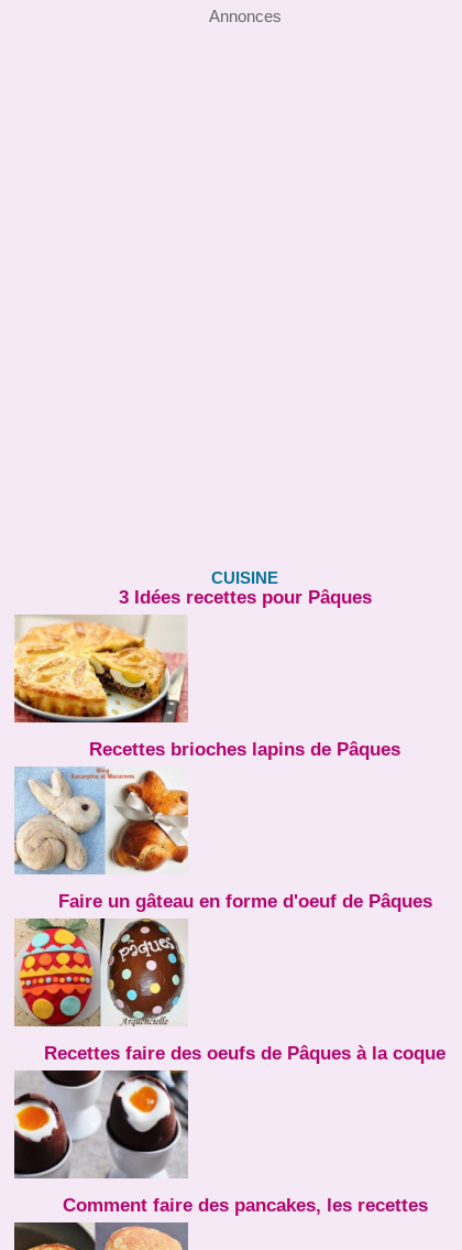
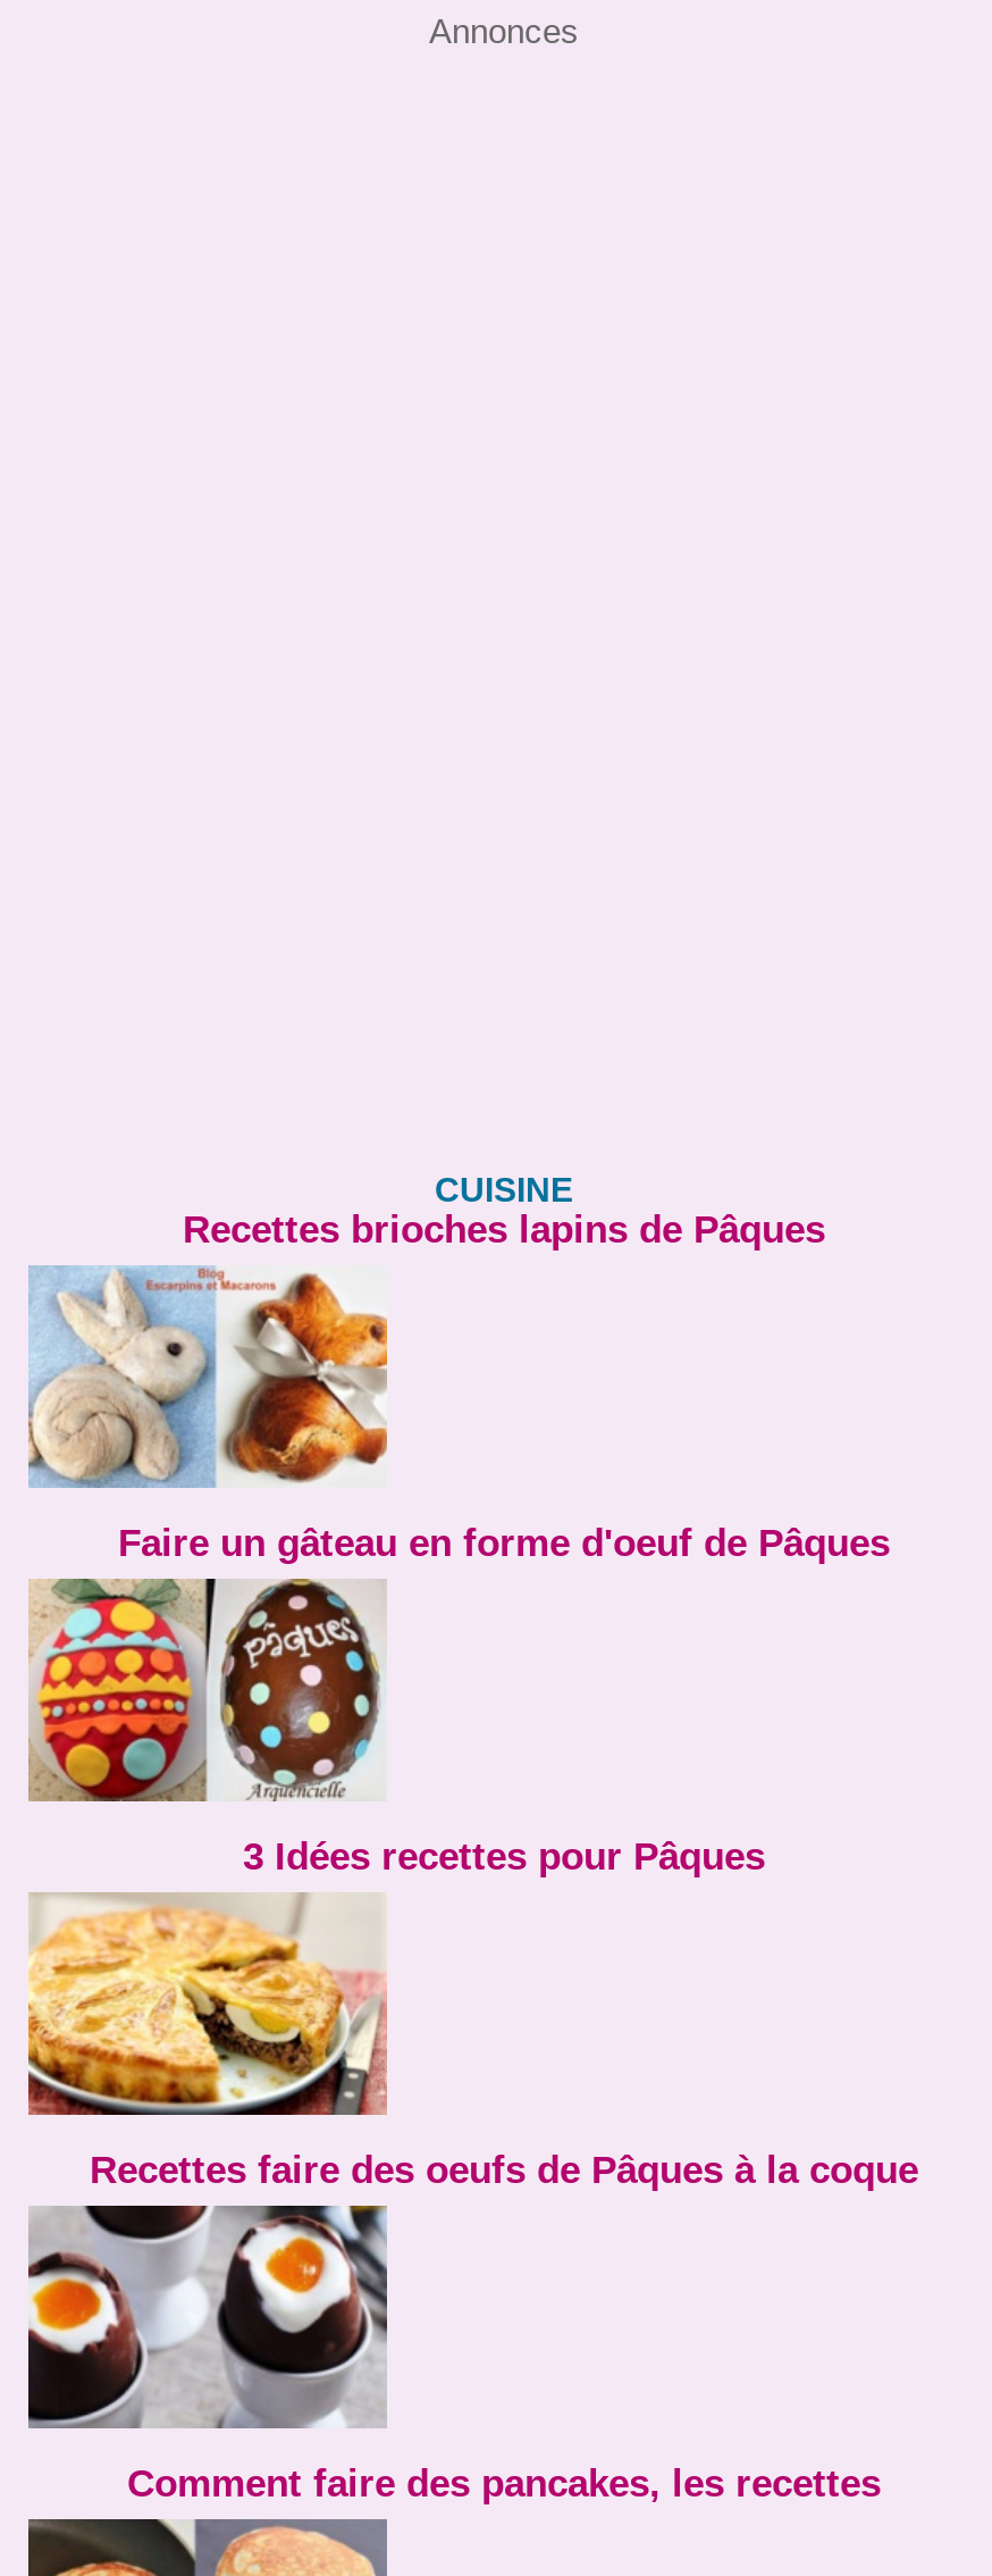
moved [118,587,371,608] -> [243,1836,765,1879]: 3 Idées recettes pour Pâques
moved [13,615,189,724] -> [28,1895,387,2117]: [image]
moved [12,739,432,912] -> [24,1208,890,1565]: [image] | Recettes brioches lapins de Pâques | Faire un gâteau en forme d'oeuf de Pâques
moved [13,915,188,1029] -> [26,1572,387,1806]: [image]

